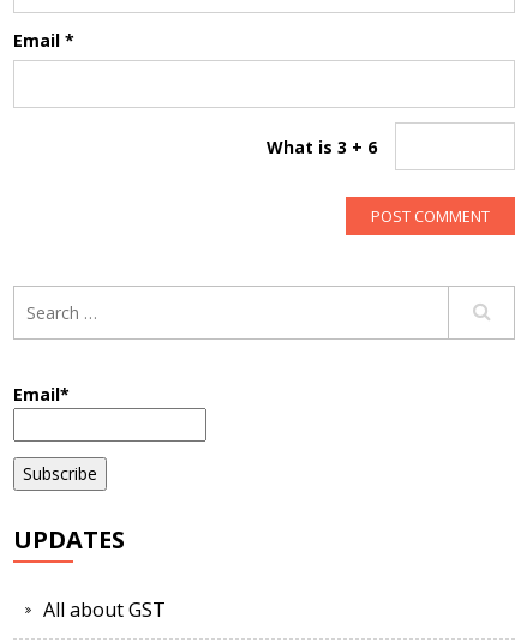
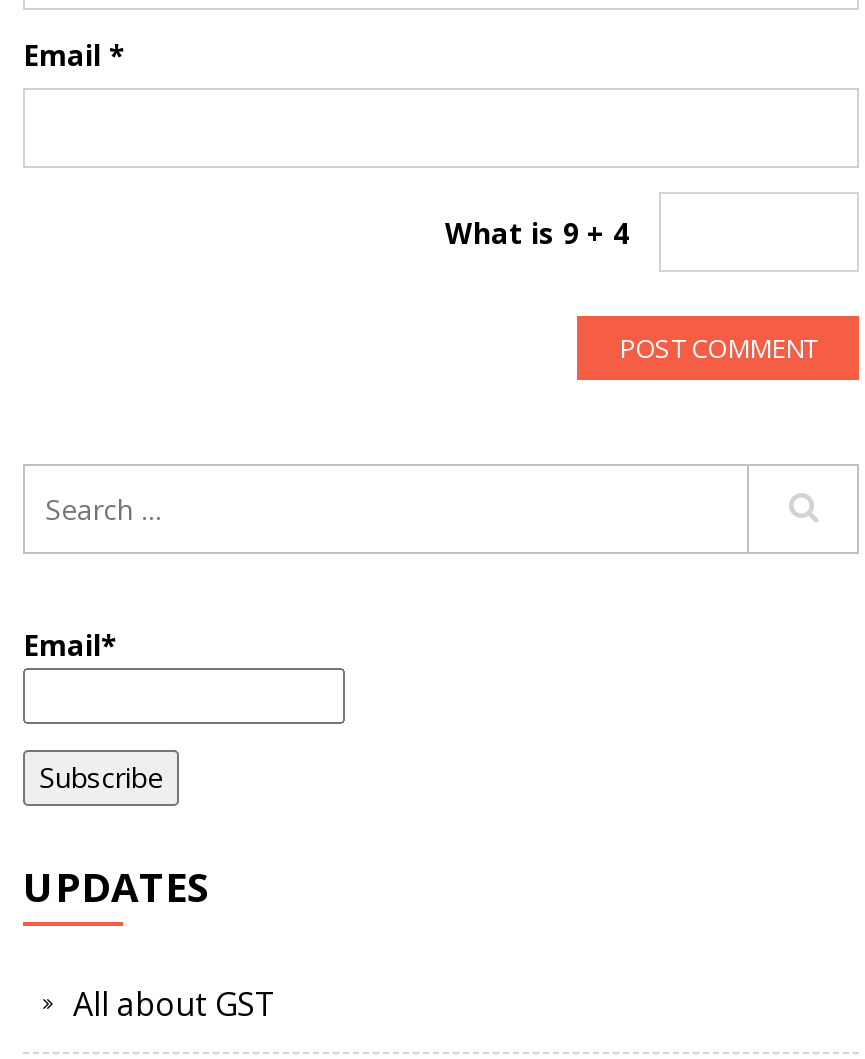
[267,135,377,158] What is 3 + 6 -> [445,213,629,251] What is 9 + 4

